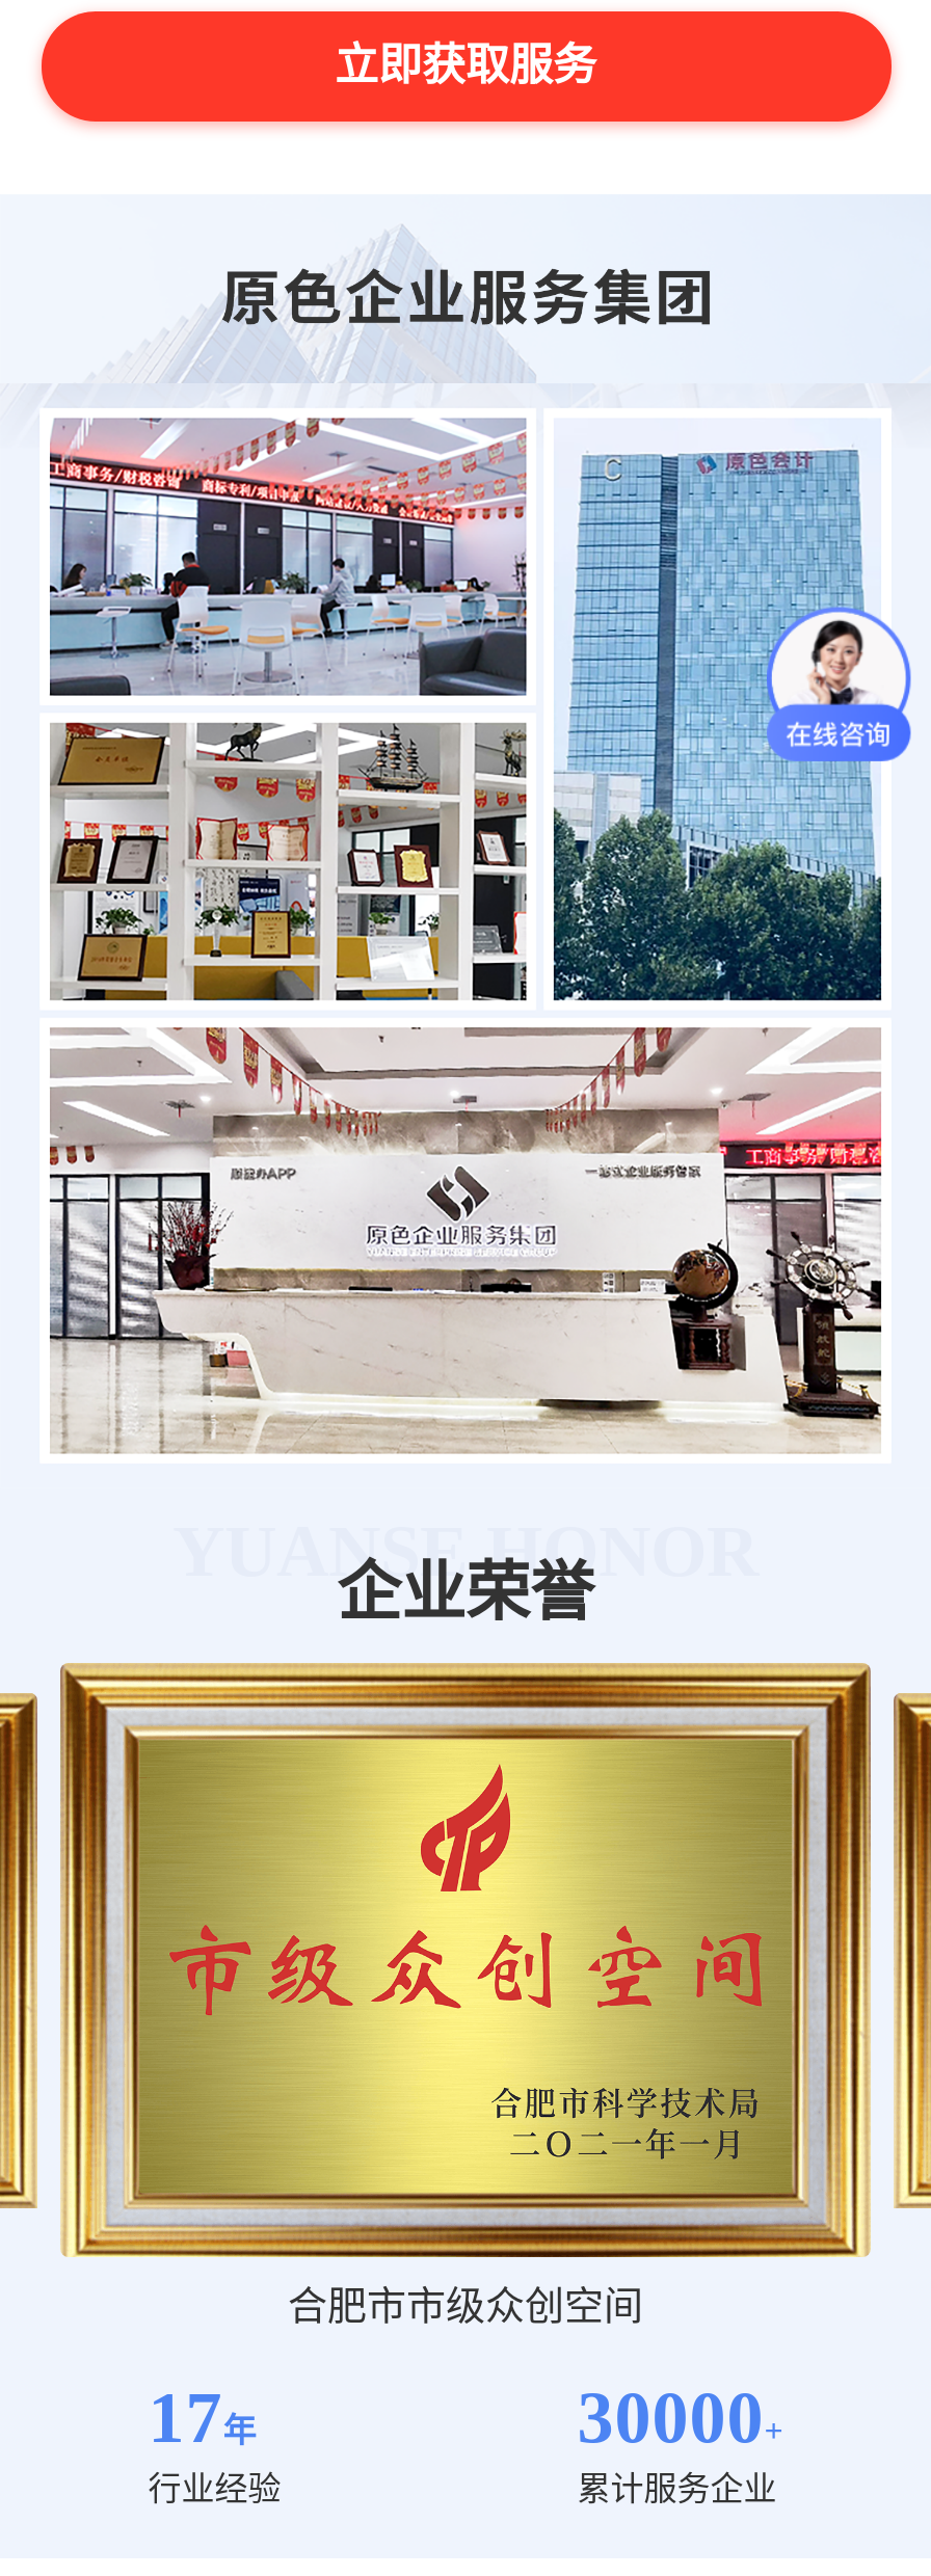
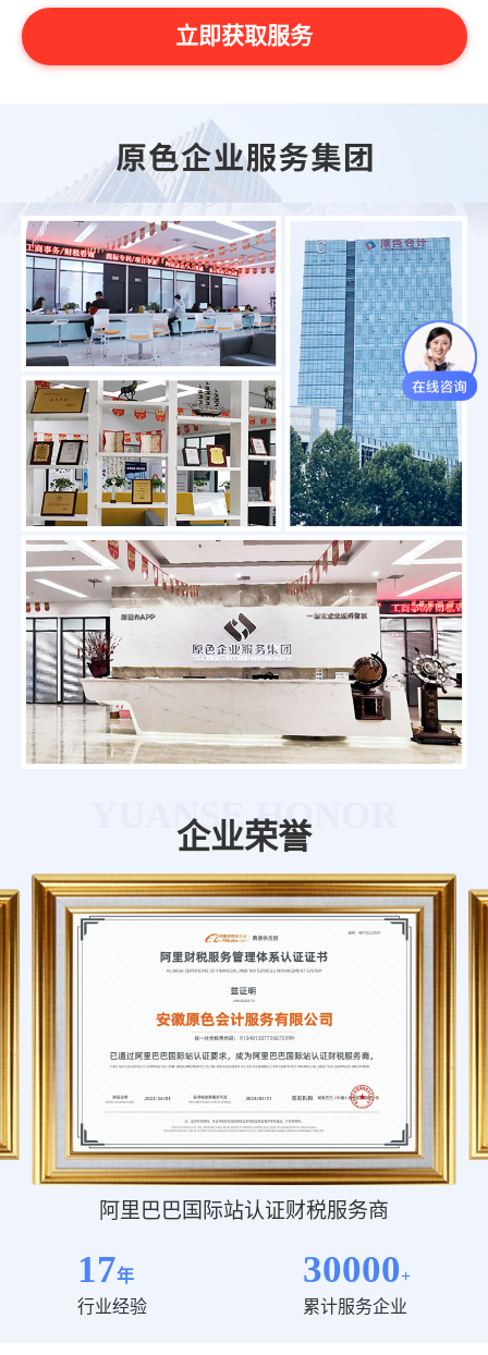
[139,1738,792,2195] [image] -> [72,913,416,1152] [image]
[288,2284,643,2328] 合肥市市级众创空间 -> [99,1199,389,1222] 阿里巴巴国际站认证财税服务商

